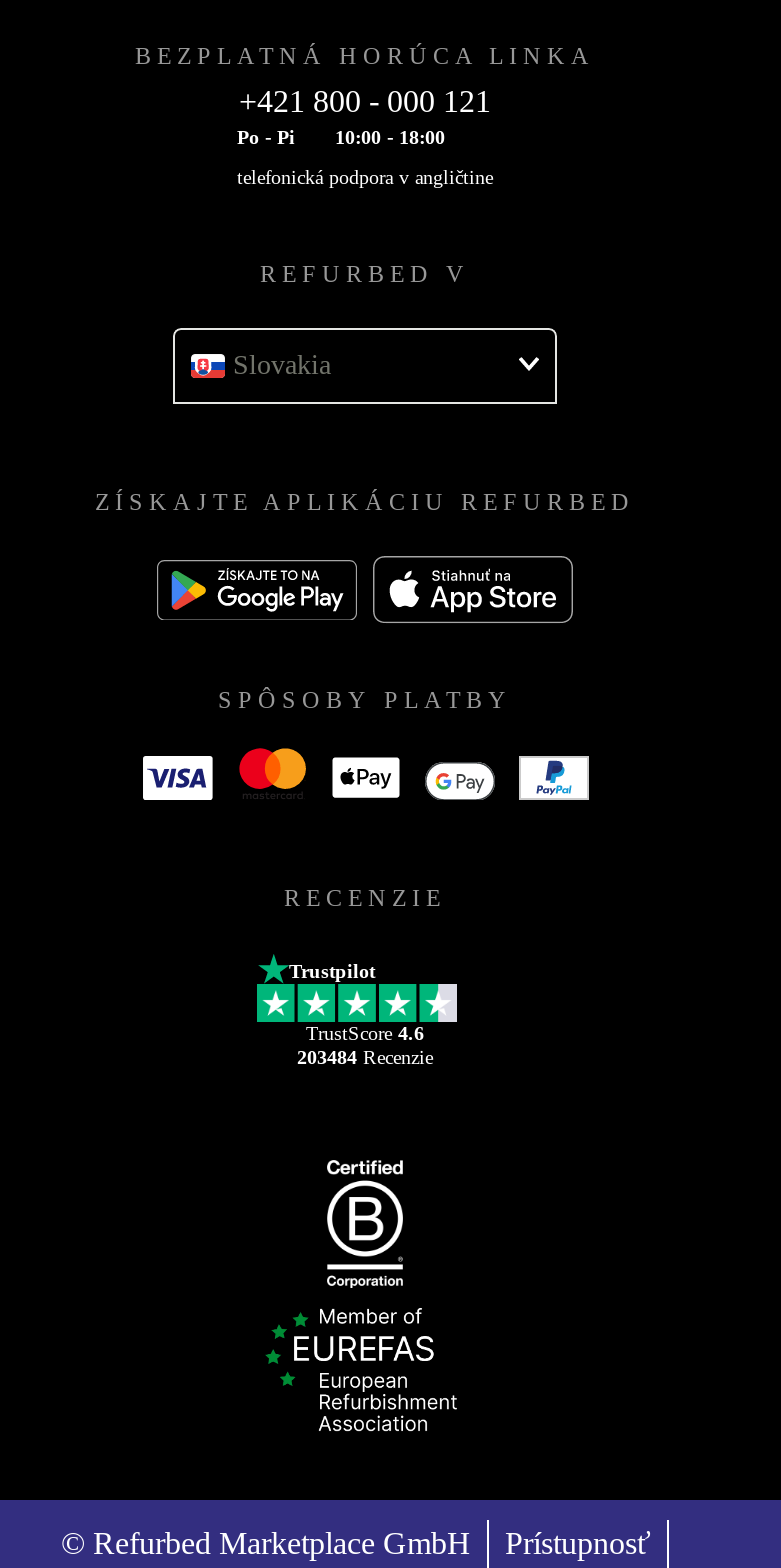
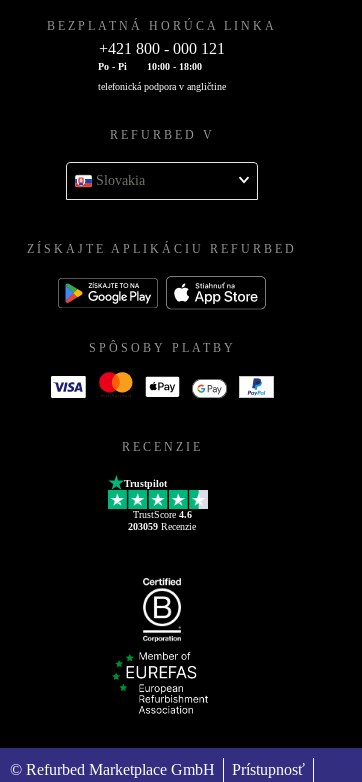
[297,1045,433,1067] 203484 Recenzie -> [128,521,196,532] 203059 Recenzie

